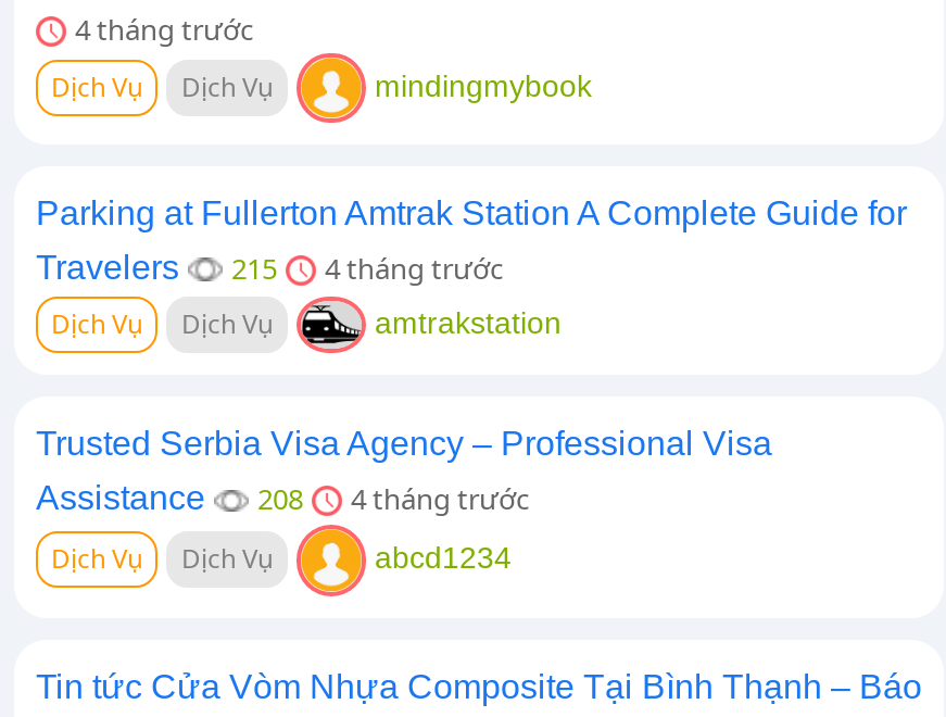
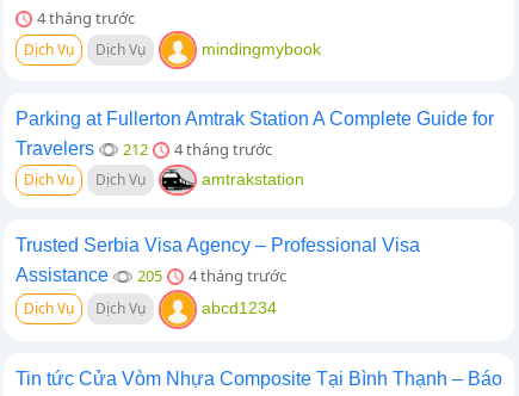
[36,249,503,288] Travelers 215 4 tháng trước -> [16,138,272,160] Travelers 212 4 tháng trước
[36,480,529,519] Assistance 208 4 tháng trước -> [16,265,286,287] Assistance 205 4 tháng trước

